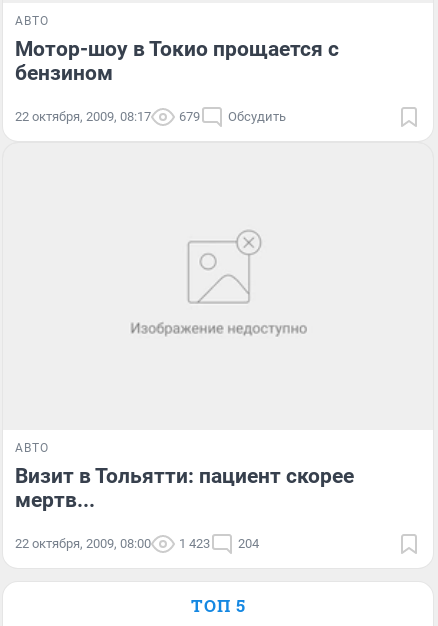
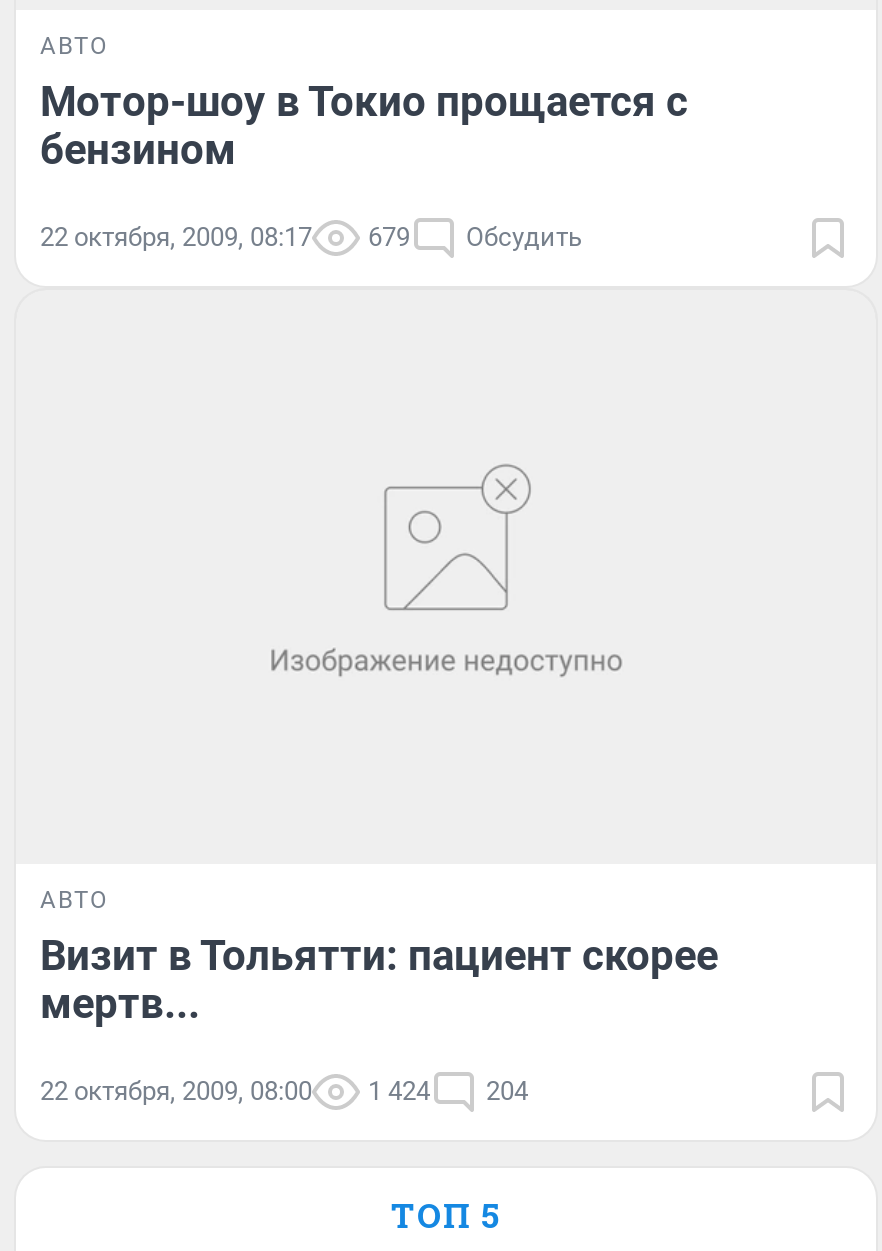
[15,536,259,551] 22 октября, 2009, 08:00 1 423 204 -> [40,1075,528,1105] 22 октября, 2009, 08:00 1 424 204

